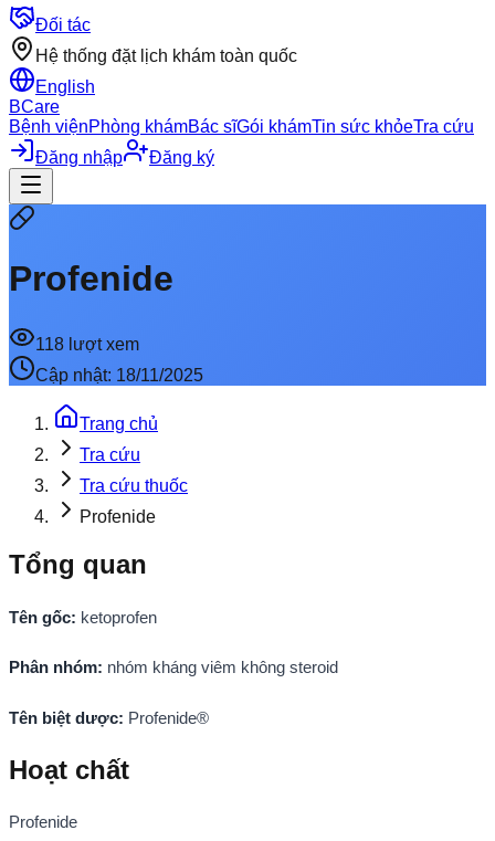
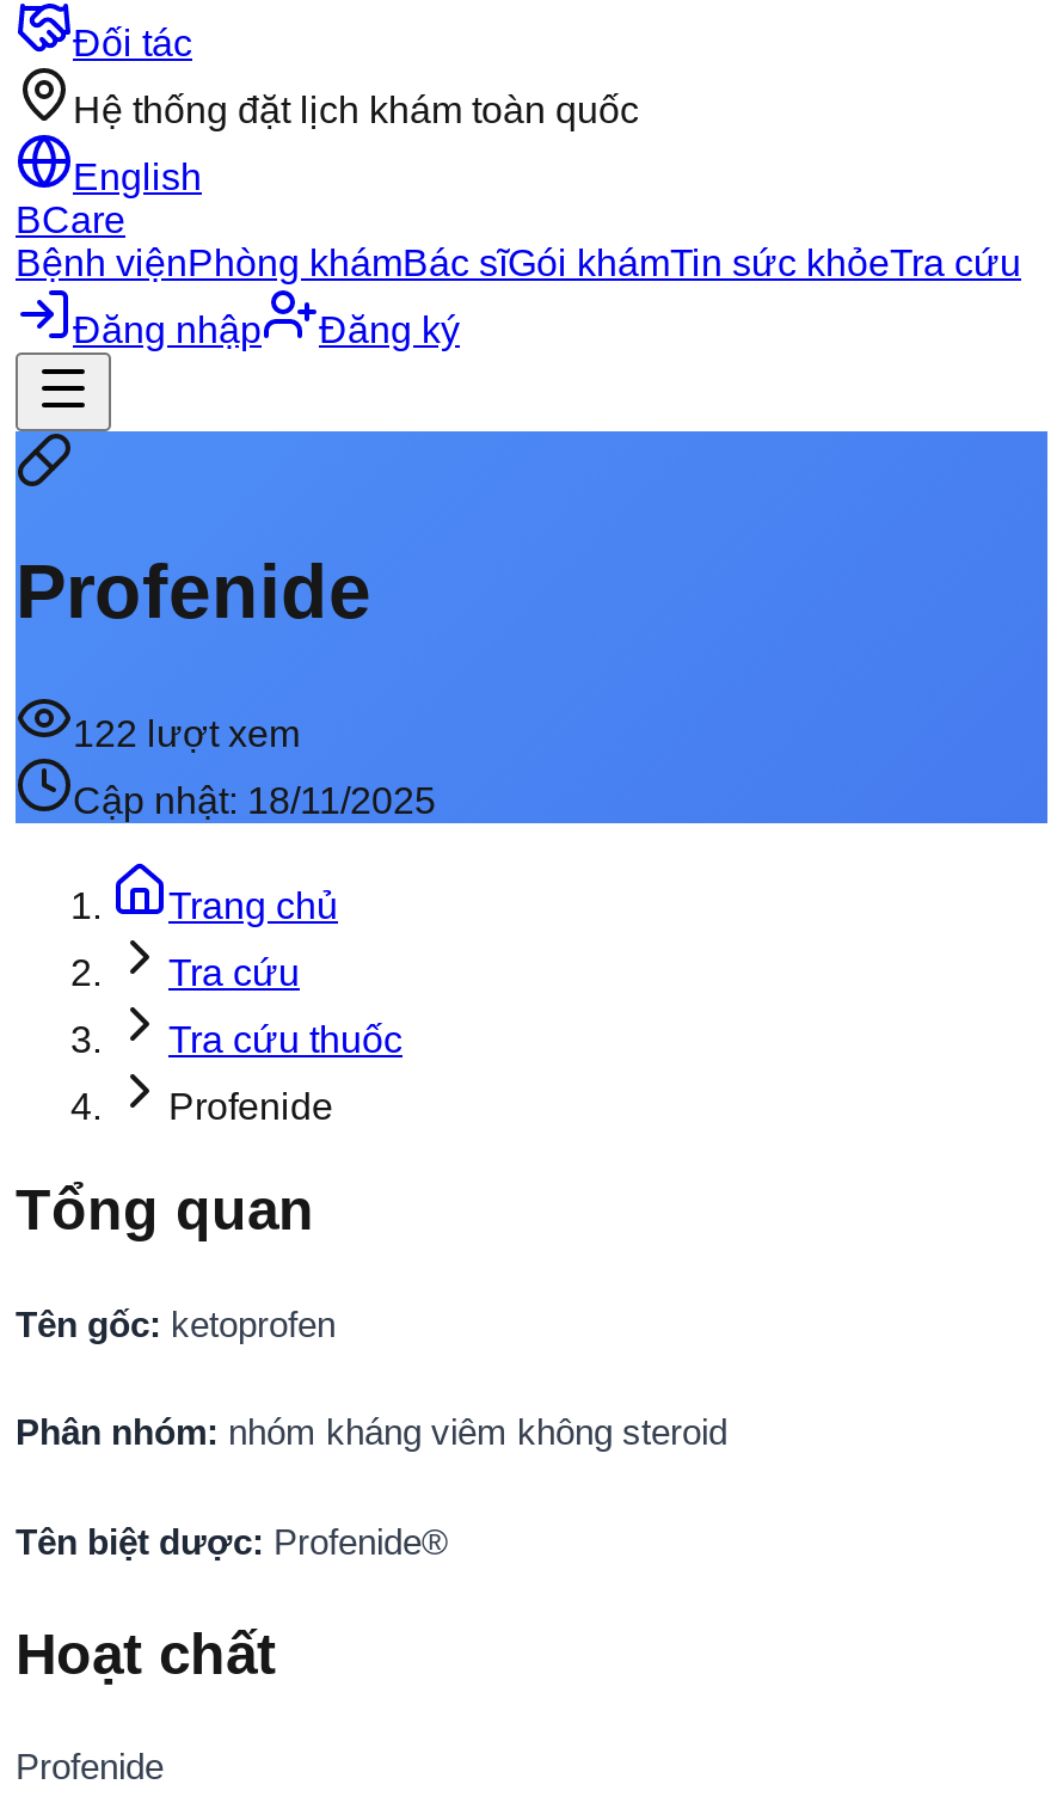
[35,335,139,354] 118 lượt xem -> [73,713,300,754] 122 lượt xem

